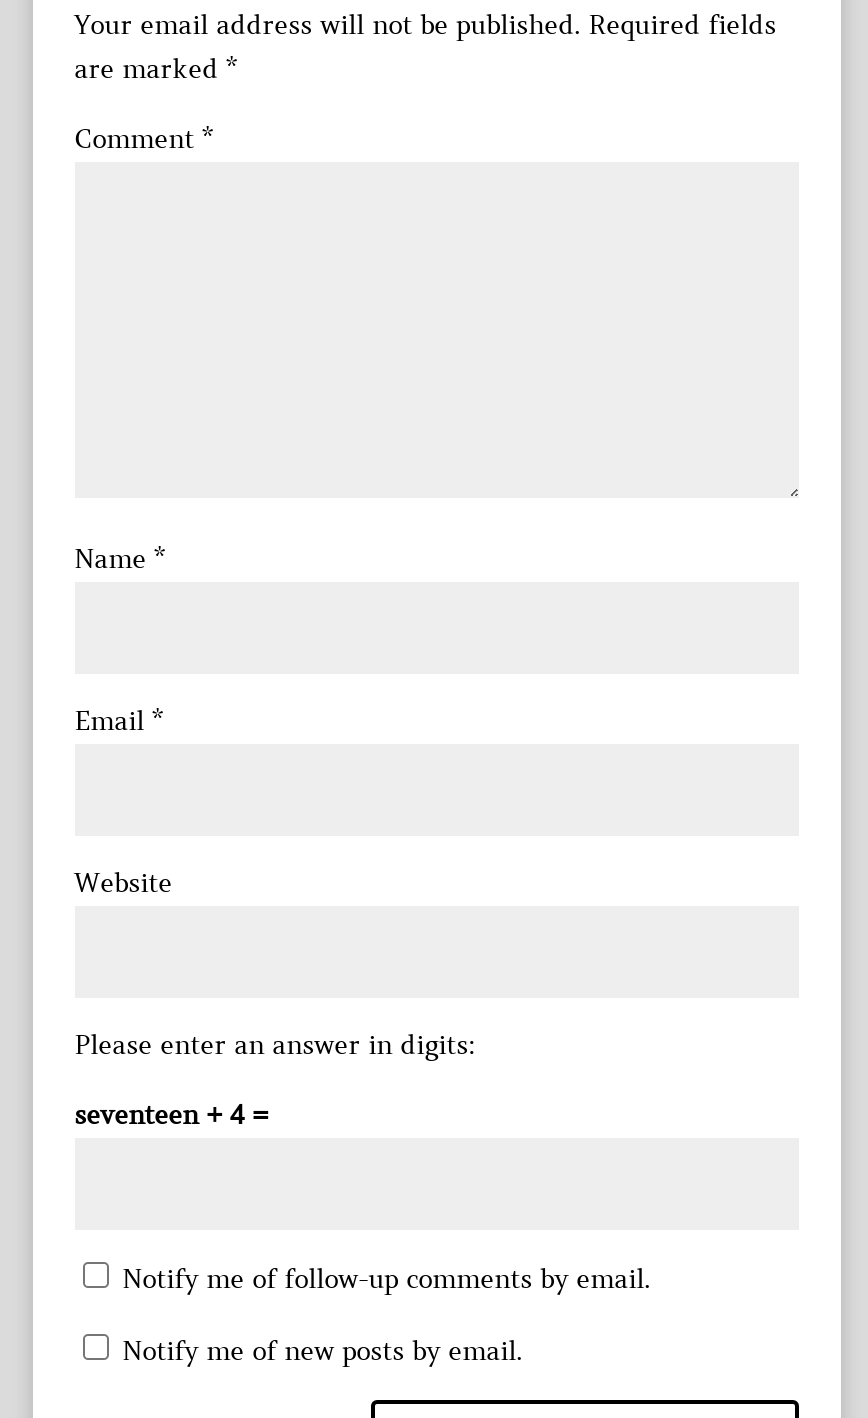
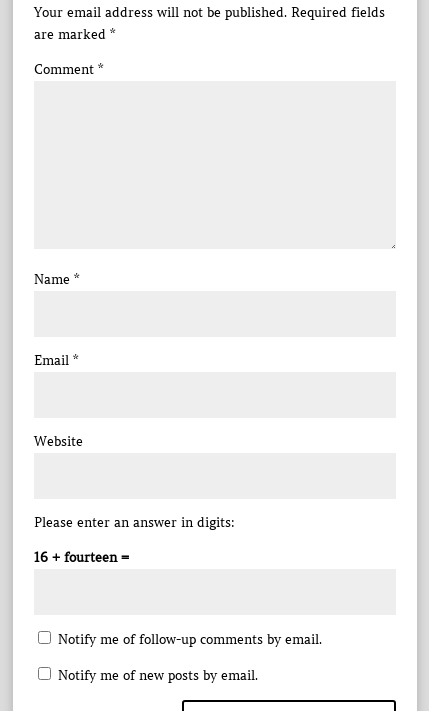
[74,1098,268,1132] seventeen + 4 = -> [34,549,129,566] 16 + fourteen =

